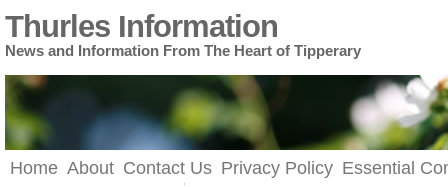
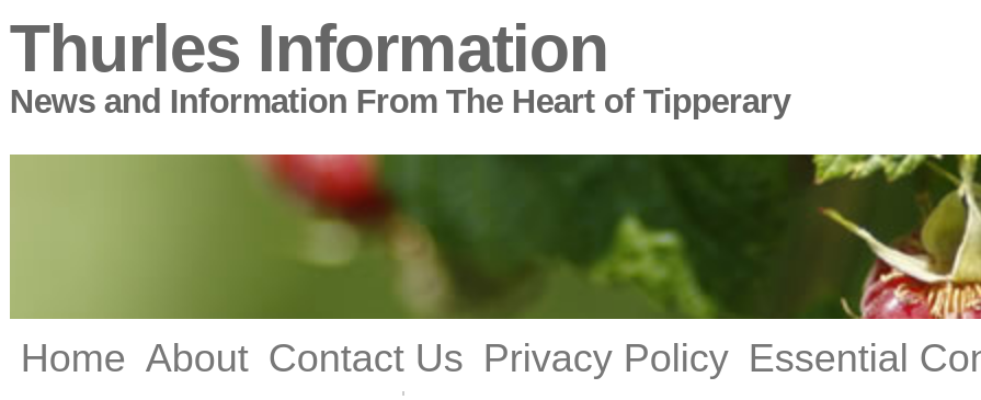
[4,74,445,151] [image] -> [10,152,974,321] [image]

